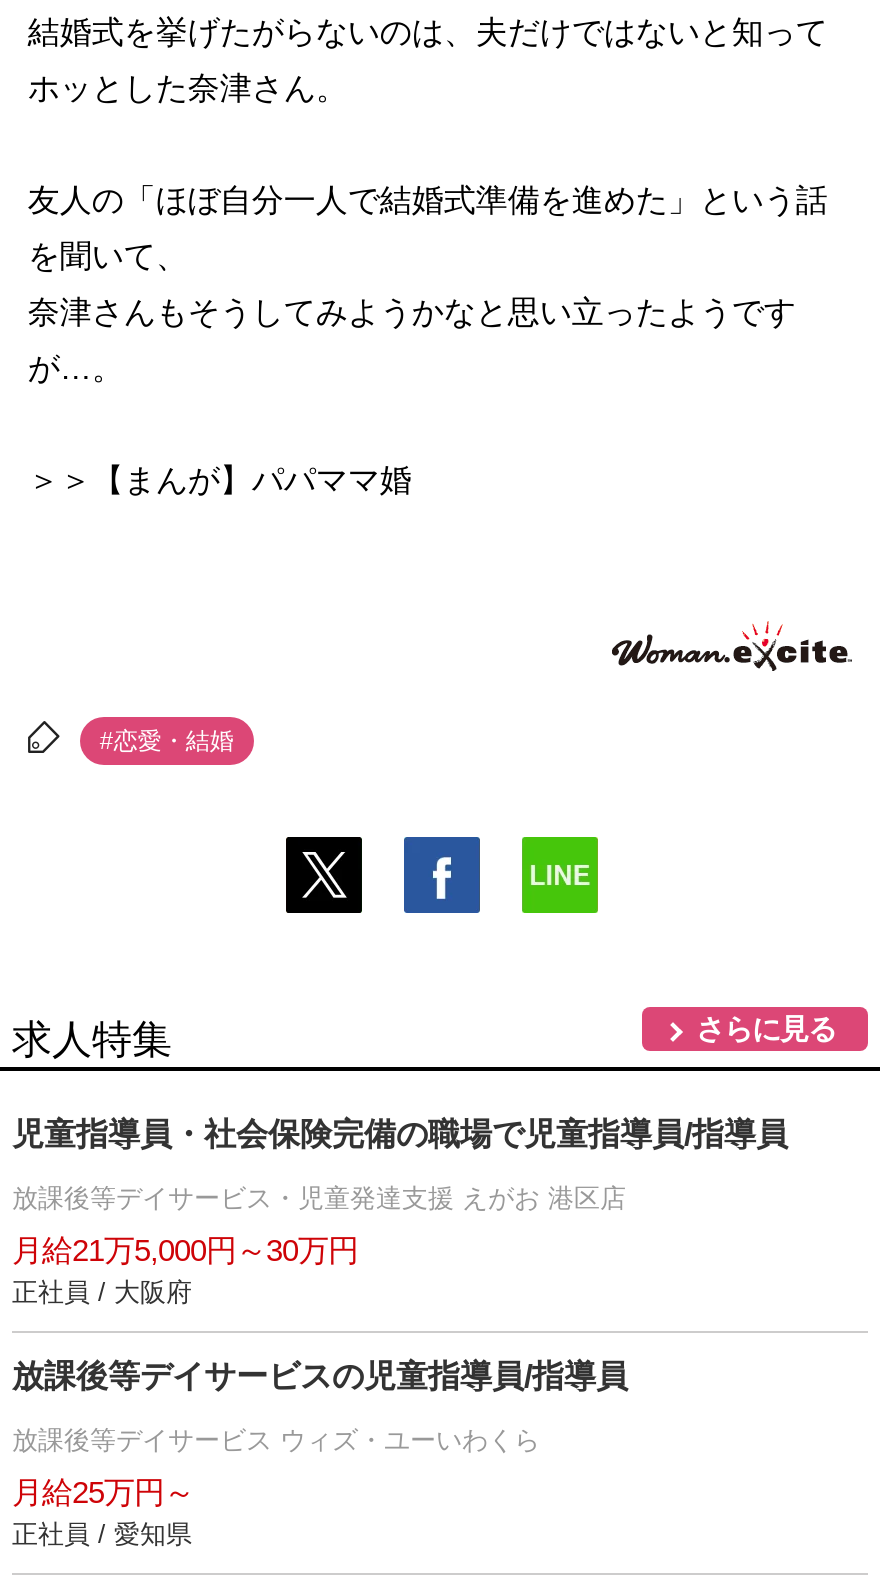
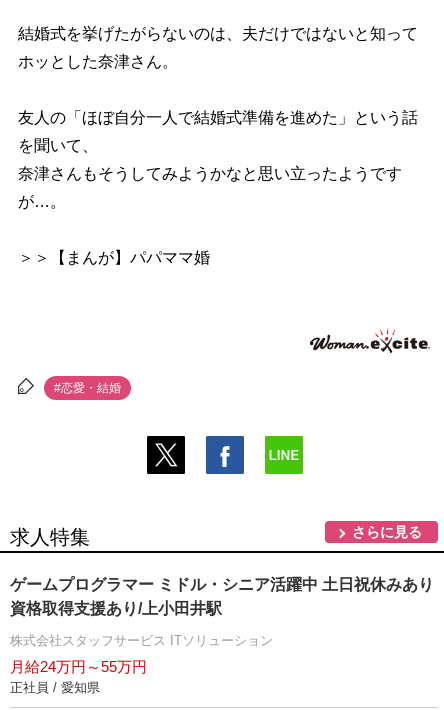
[12,1117,788,1509] 児童指導員・社会保険完備の職場で児童指導員/指導員 | 放課後等デイサービス・児童発達支援 えがお 港区店 | 月給21万5,000円～30万円 | 正社員 / 大阪府 | 放課後等デイサービスの児童指導員/指導員 | 放課後等デイサービス ウィズ・ユーいわくら | 月給25万円～ -> [10,576,434,675] ゲームプログラマー ミドル・シニア活躍中 土日祝休みあり | 資格取得支援あり/上小田井駅 | 株式会社スタッフサービス ITソリューション | 月給24万円～55万円

